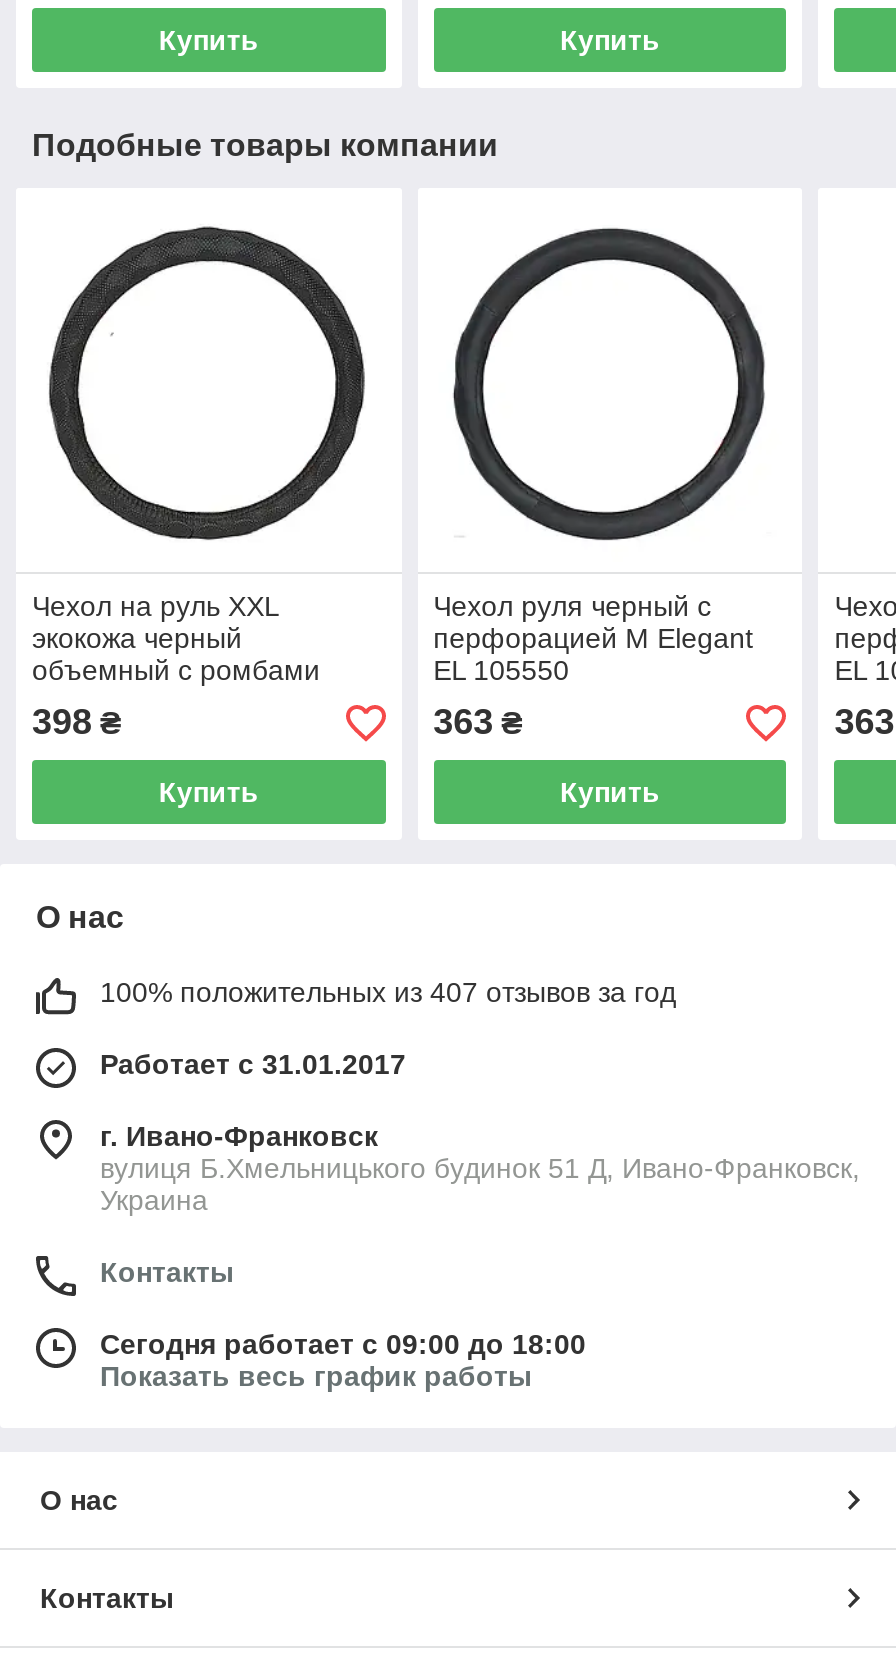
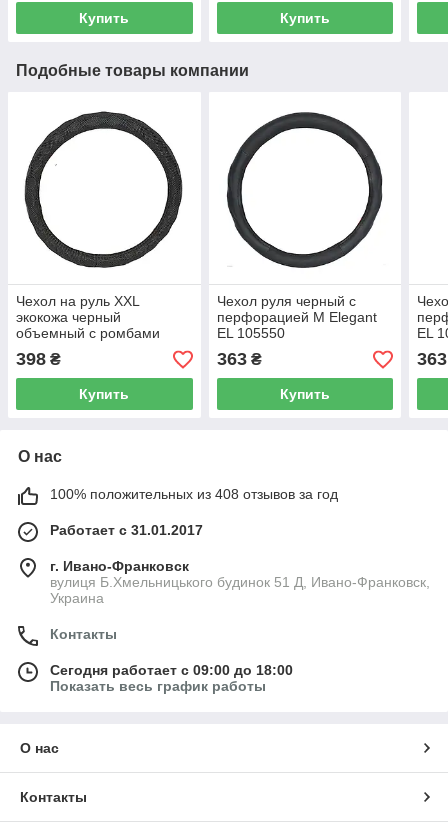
[100,977,676,1009] 100% положительных из 407 отзывов за год -> [50,486,338,502] 100% положительных из 408 отзывов за год

